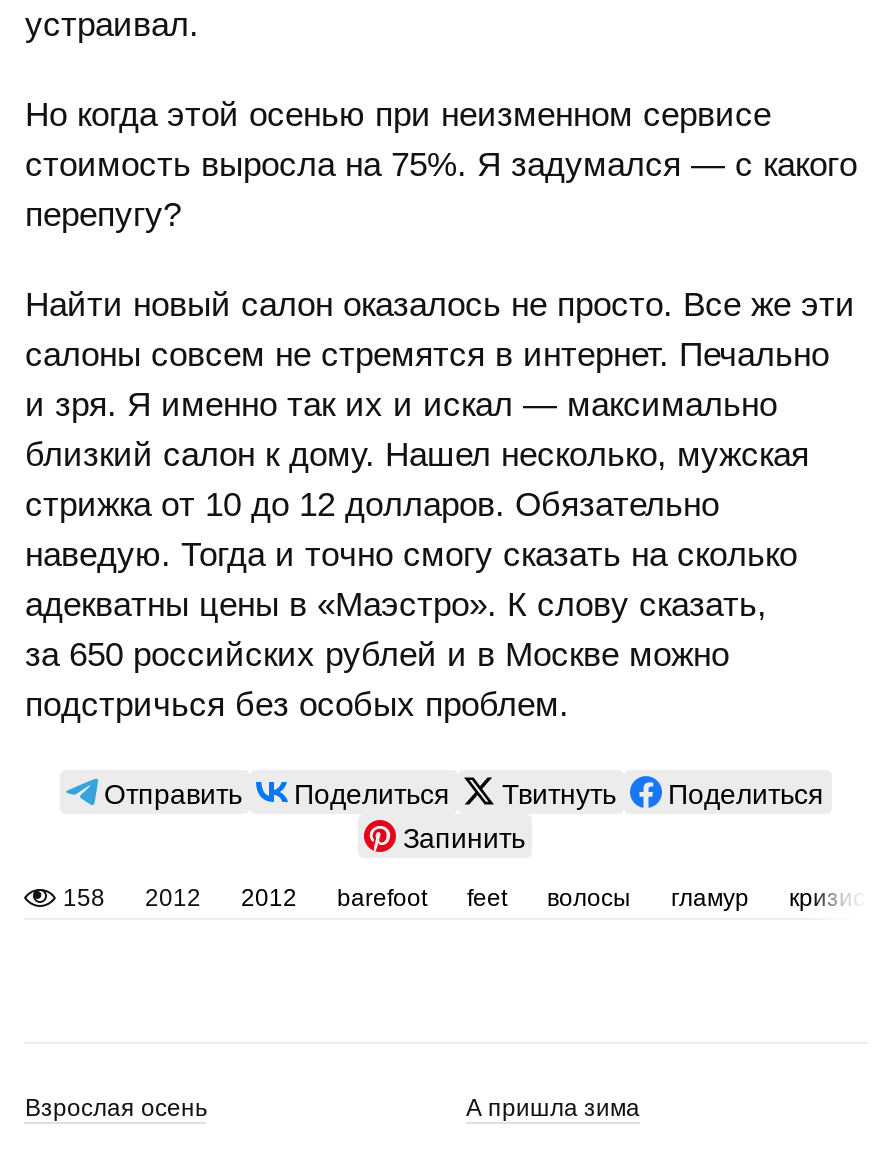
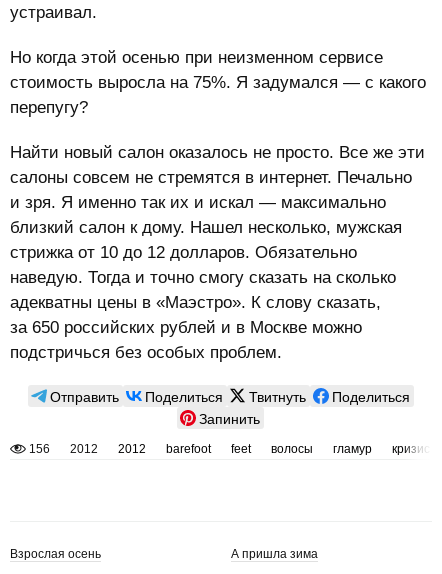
[57,884,105,912] 158 -> [26,442,50,456] 156

